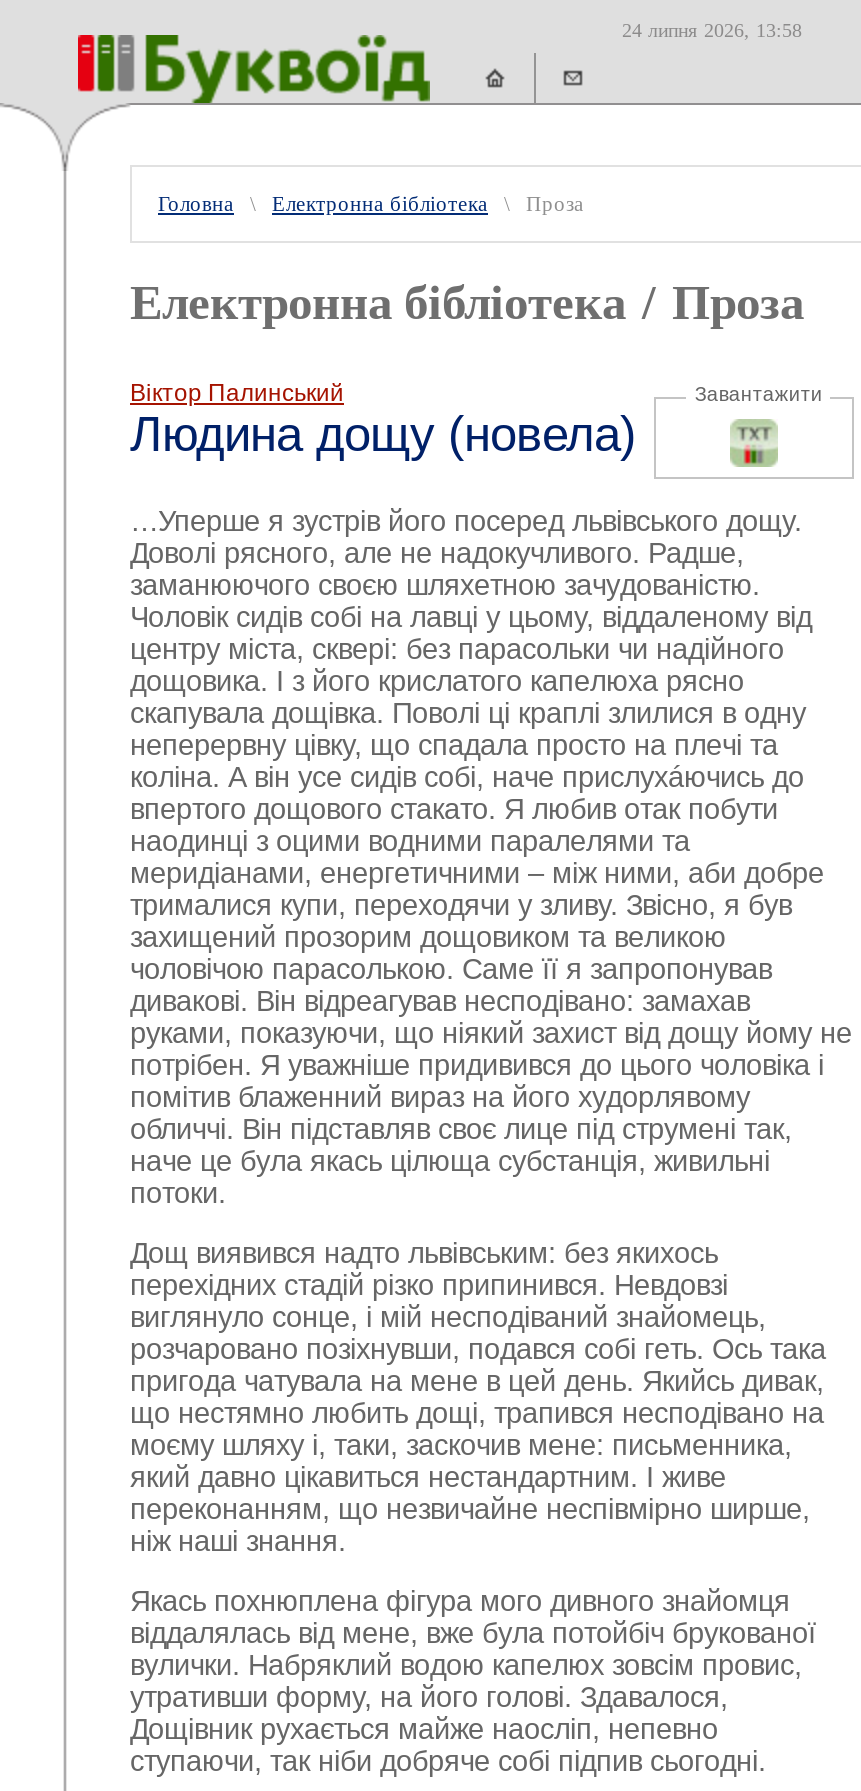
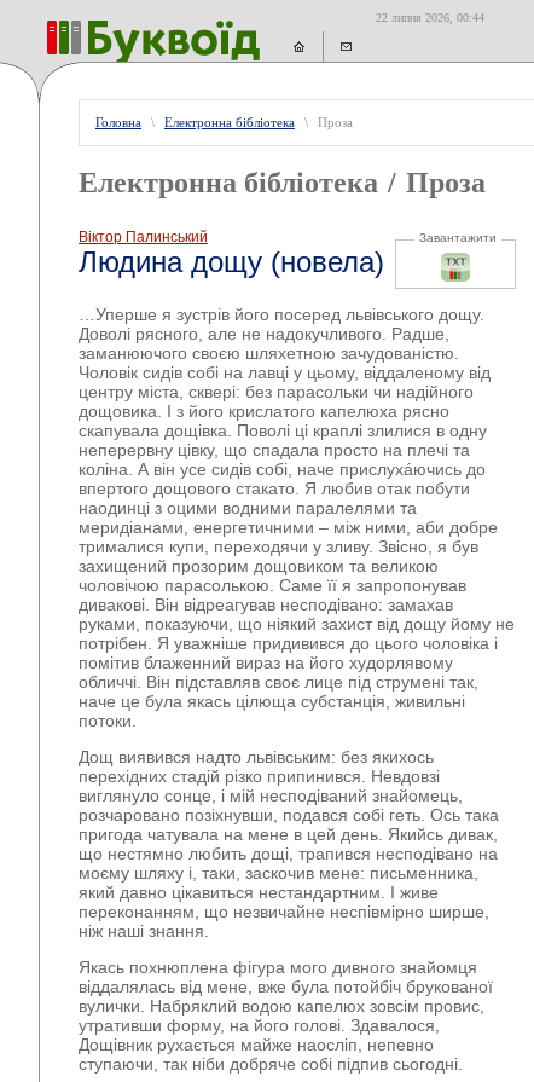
[622,19,802,41] 24 липня 2026, 13:58 -> [376,11,484,24] 22 липня 2026, 00:44

